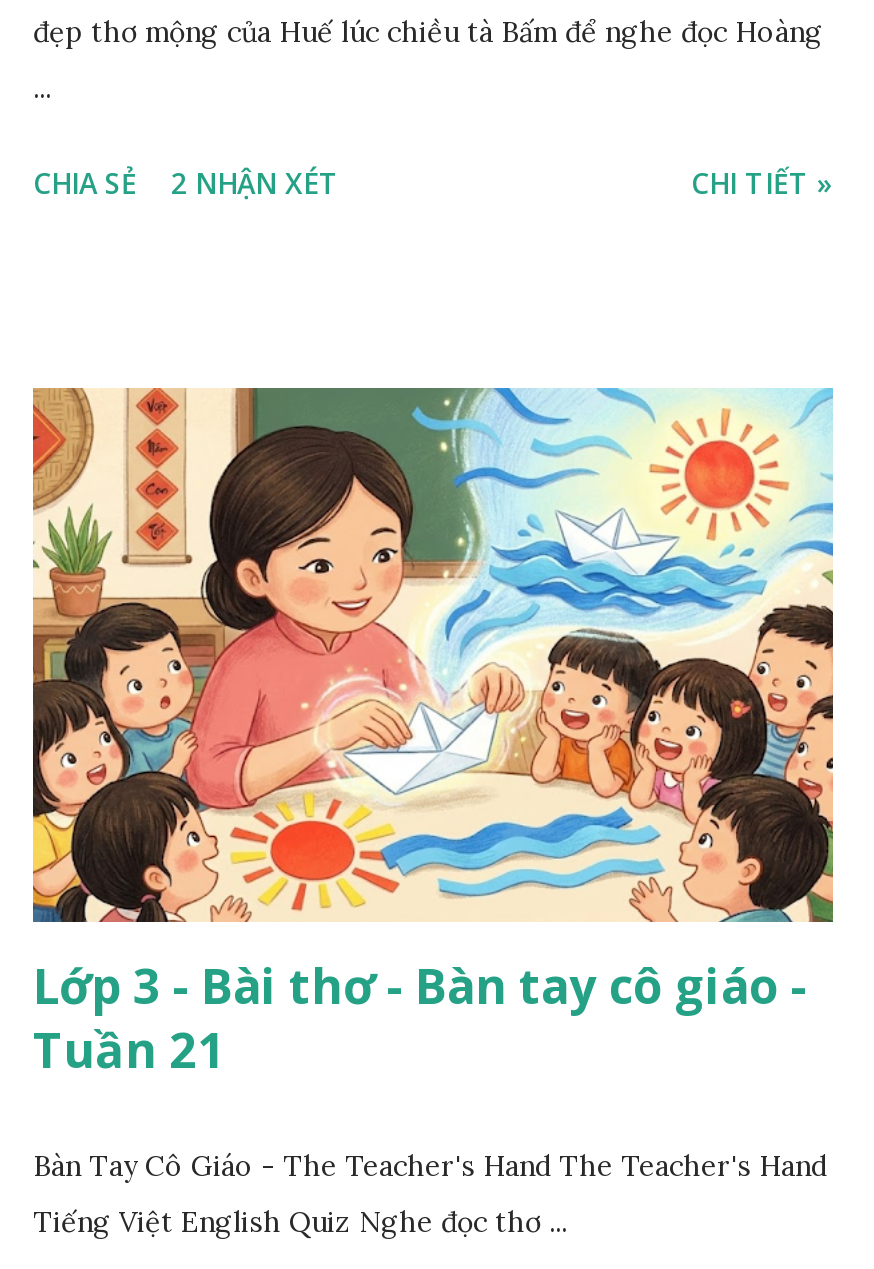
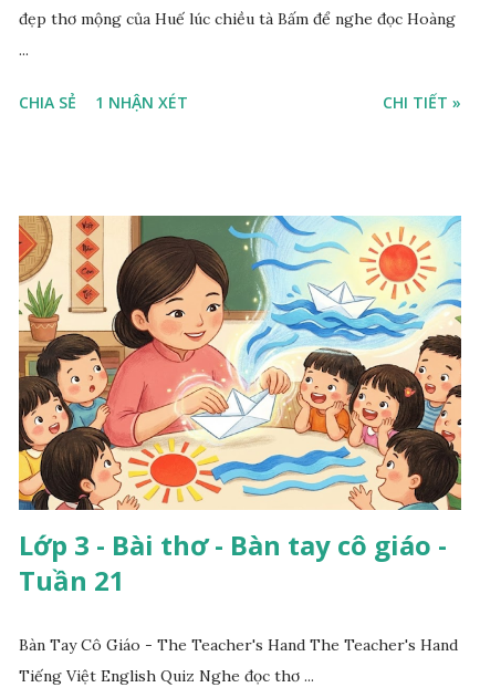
[33,164,339,202] CHIA SẺ 2 NHẬN XÉT -> [19,91,188,112] CHIA SẺ 1 NHẬN XÉT

